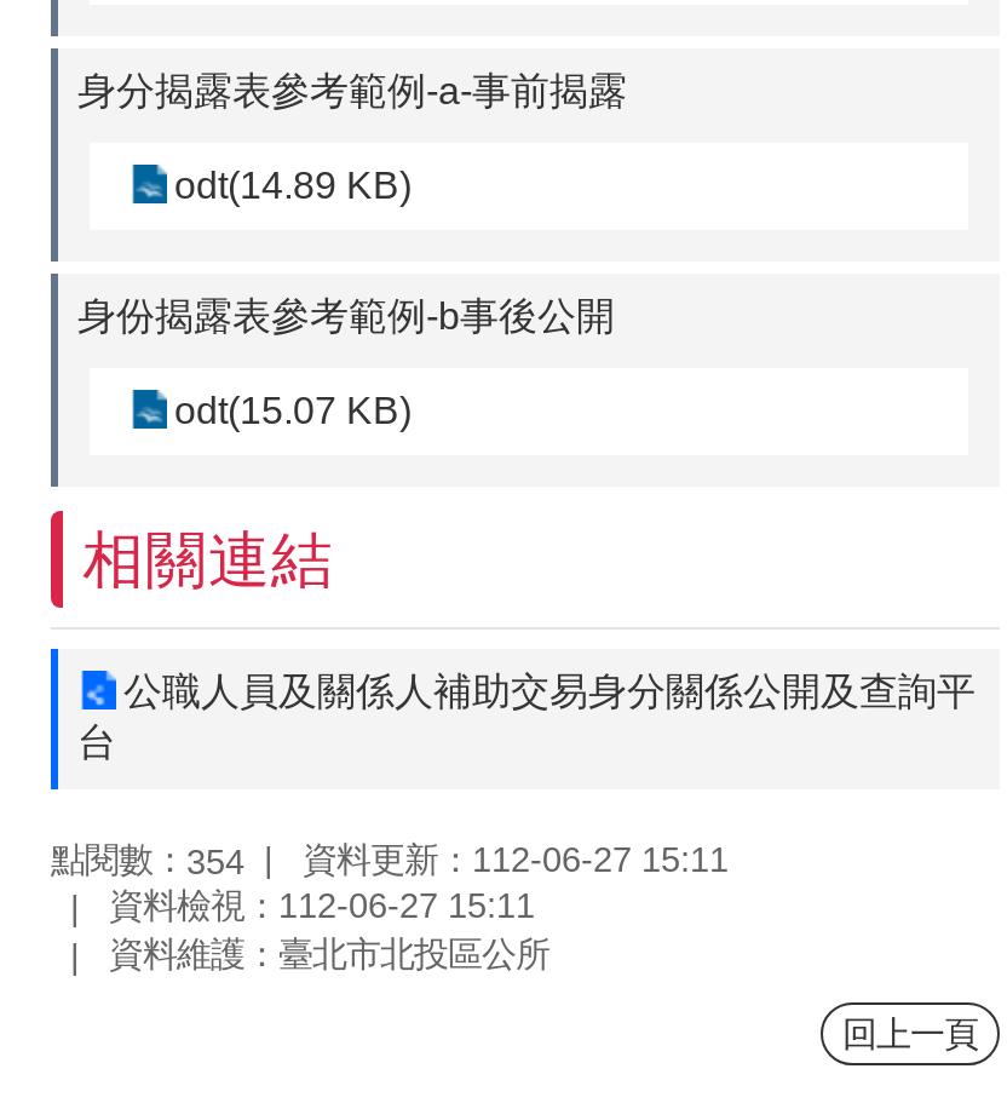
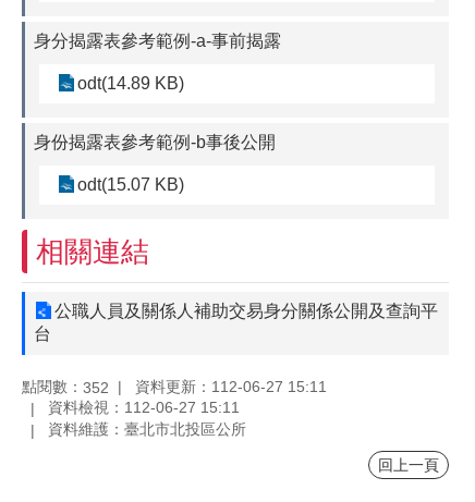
[51,839,729,881] 點閱數：354 資料更新：112-06-27 15:11 -> [22,378,327,396] 點閱數：352 資料更新：112-06-27 15:11

